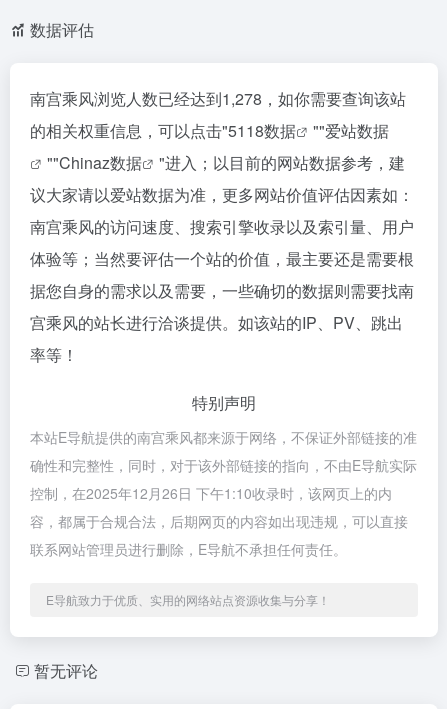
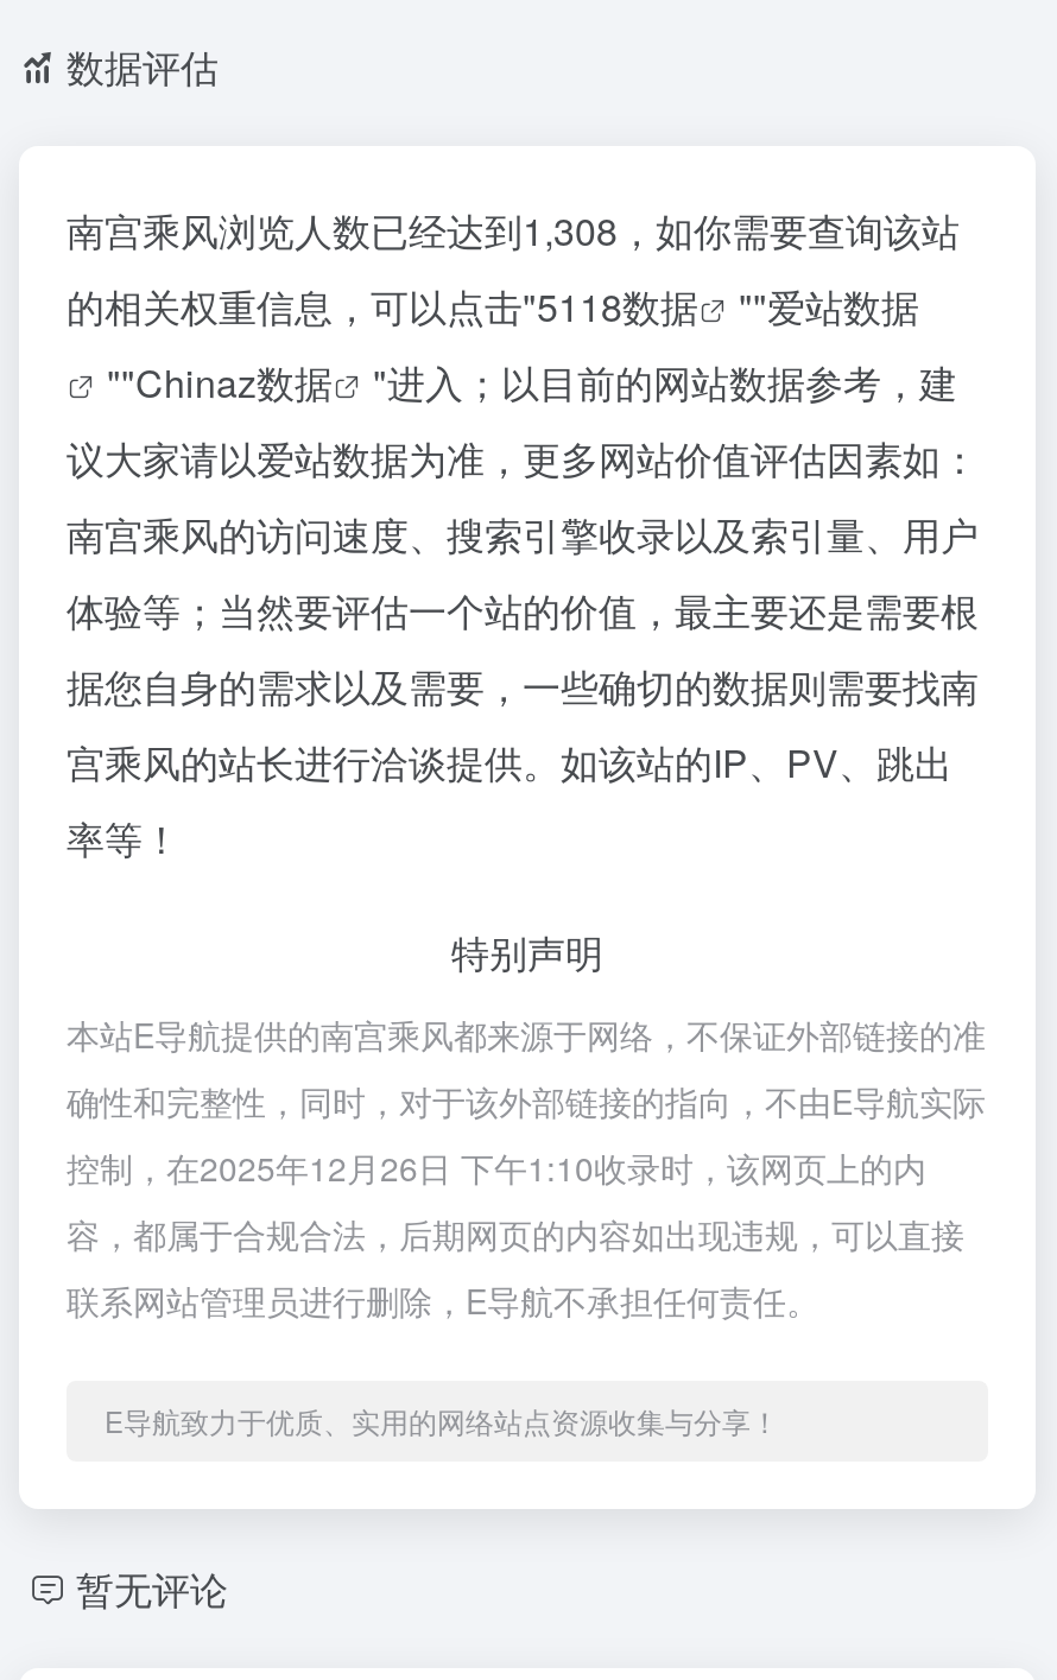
[30,87,406,110] 南宫乘风浏览人数已经达到1,278，如你需要查询该站 -> [67,202,960,257] 南宫乘风浏览人数已经达到1,308，如你需要查询该站

